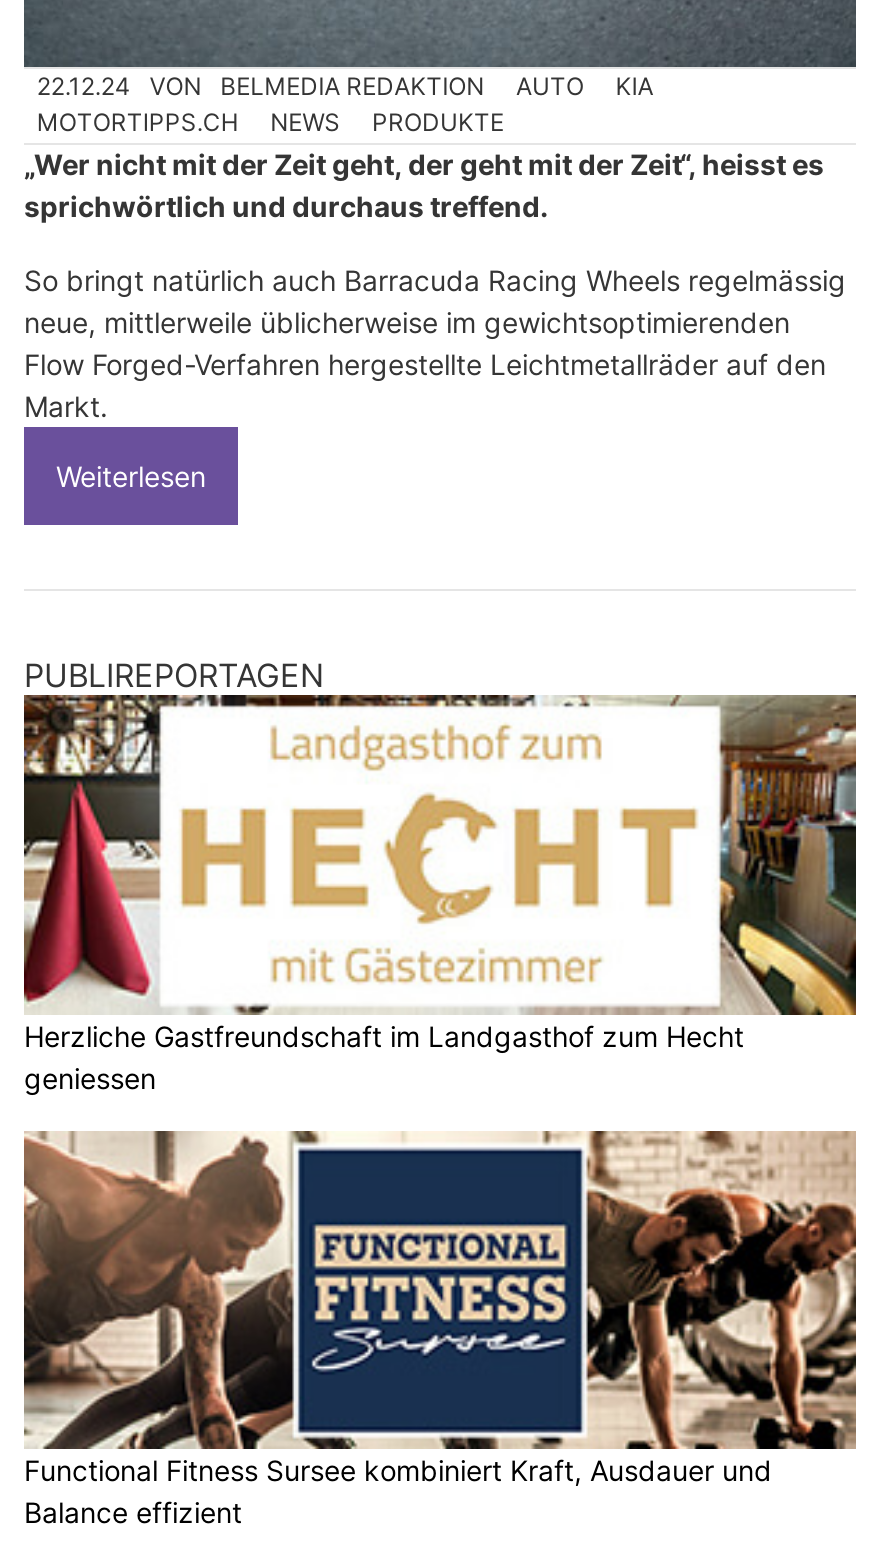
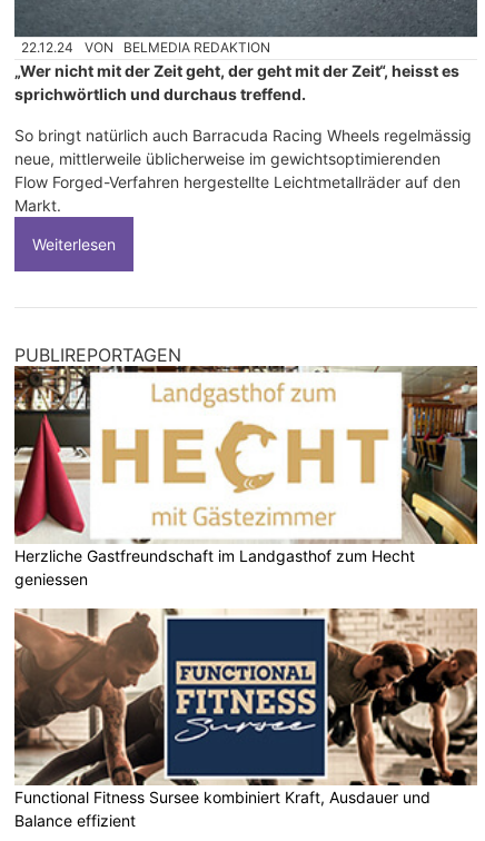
[37,71,653,137] AUTO | KIA | MOTORTIPPS.CH | NEWS | PRODUKTE -> none

